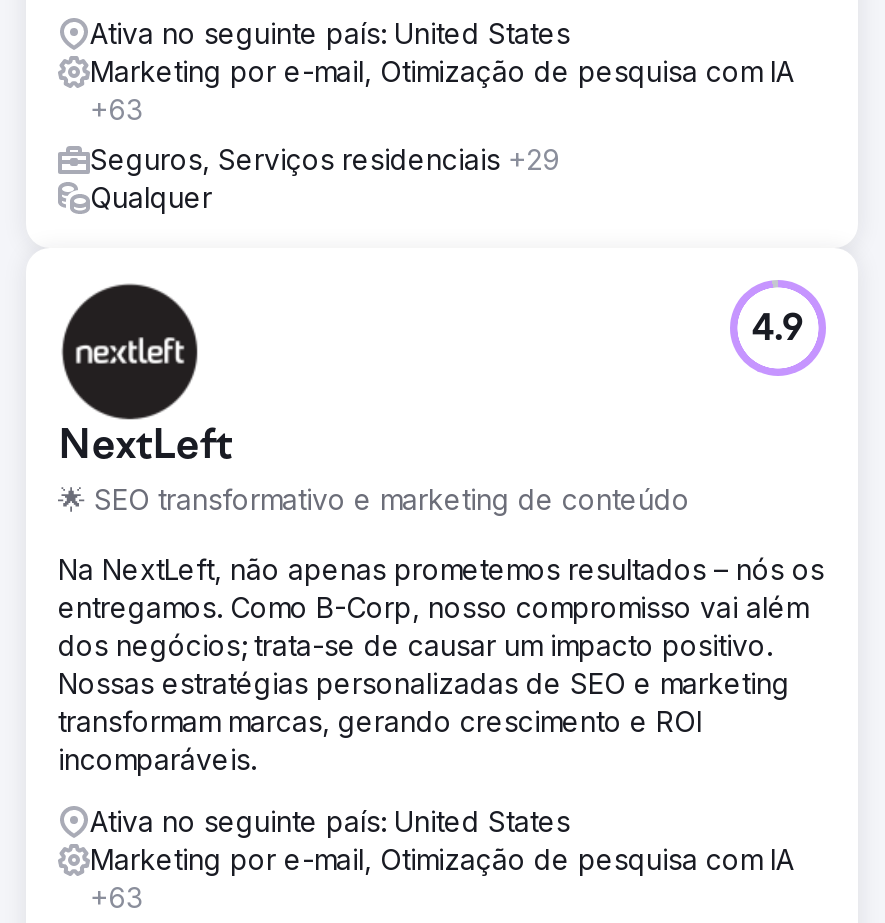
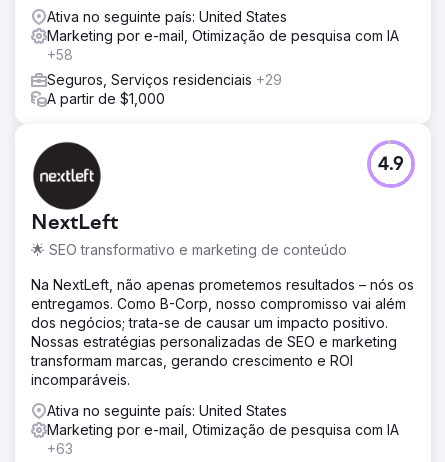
[90,92,142,126] +63 -> [47,46,73,63] +58
[90,180,212,214] Qualquer -> [47,90,165,107] A partir de $1,000

